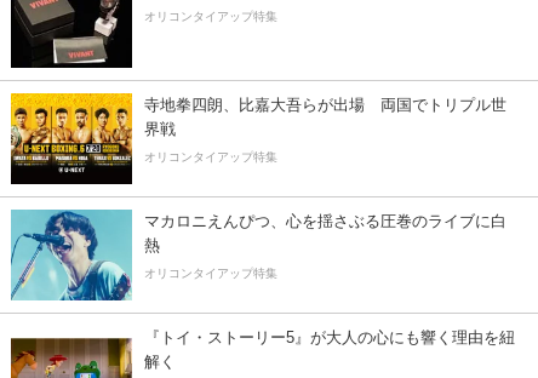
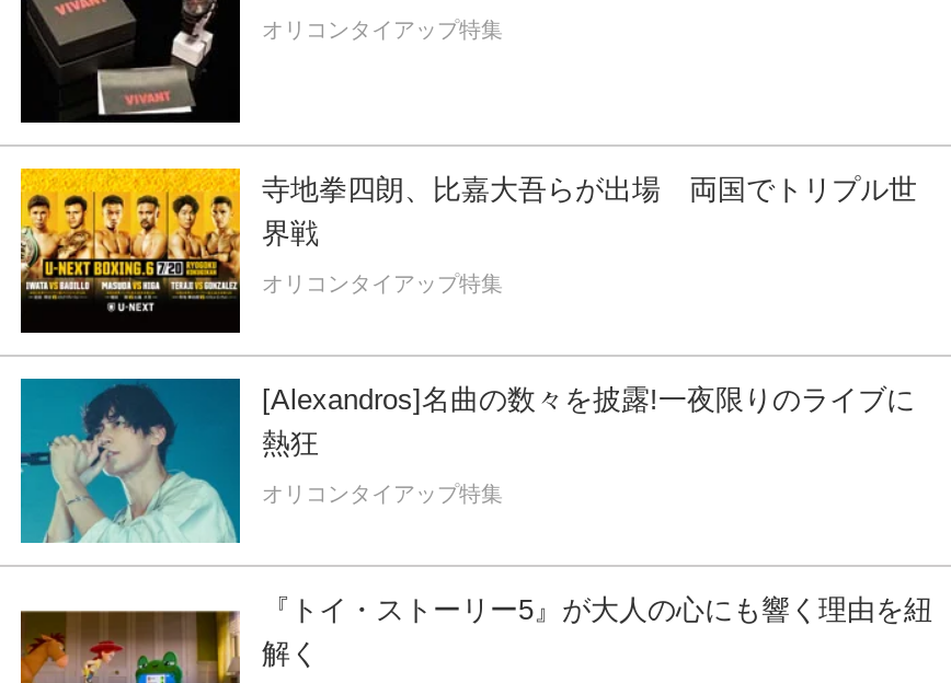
[11,210,506,302] [image] | マカロニえんぴつ、心を揺さぶる圧巻のライブに白 | 熱 -> [19,379,915,543] [image] | [Alexandros]名曲の数々を披露!一夜限りのライブに | 熱狂

